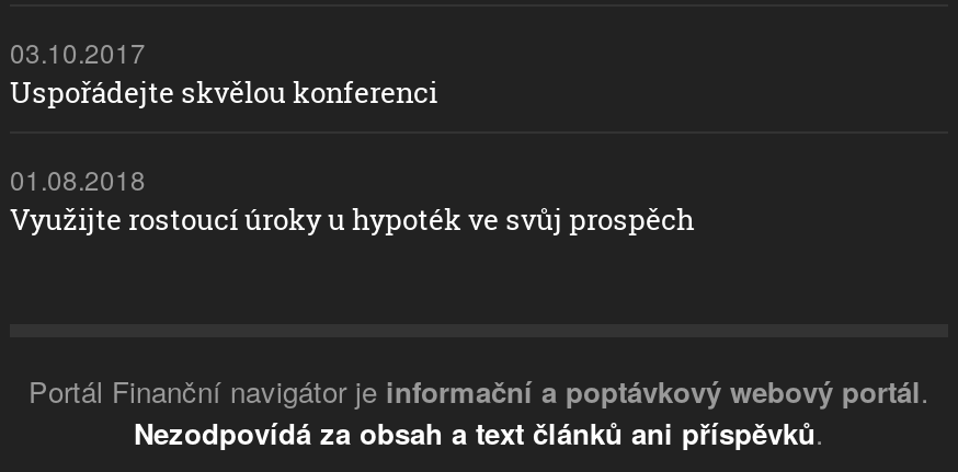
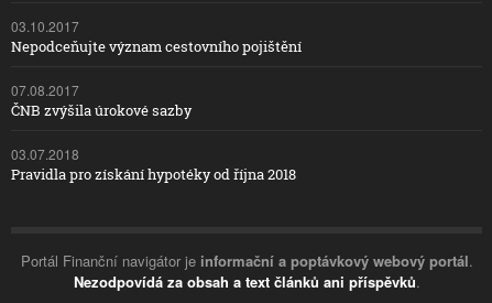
[10,72,694,239] Uspořádejte skvělou konferenci | 01.08.2018 | Využijte rostoucí úroky u hypoték ve svůj prospěch -> [11,36,302,184] Nepodceňujte význam cestovního pojištění | 07.08.2017 | ČNB zvýšila úrokové sazby | 03.07.2018 | Pravidla pro získání hypotéky od října 2018

